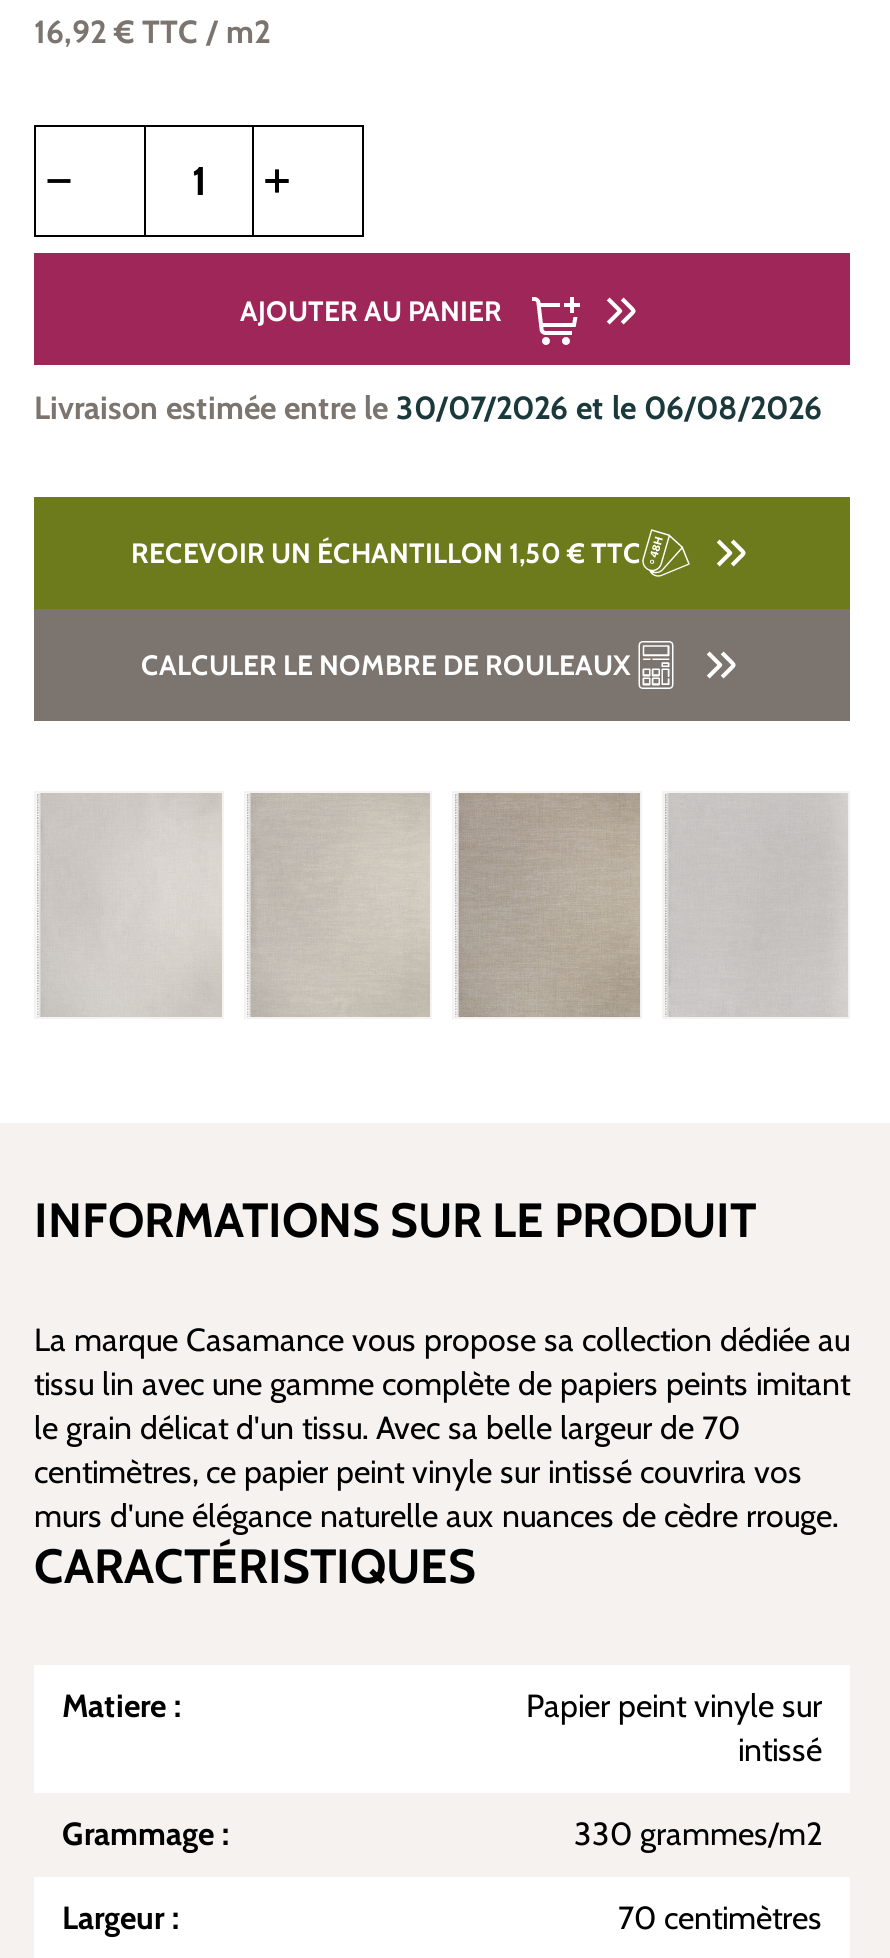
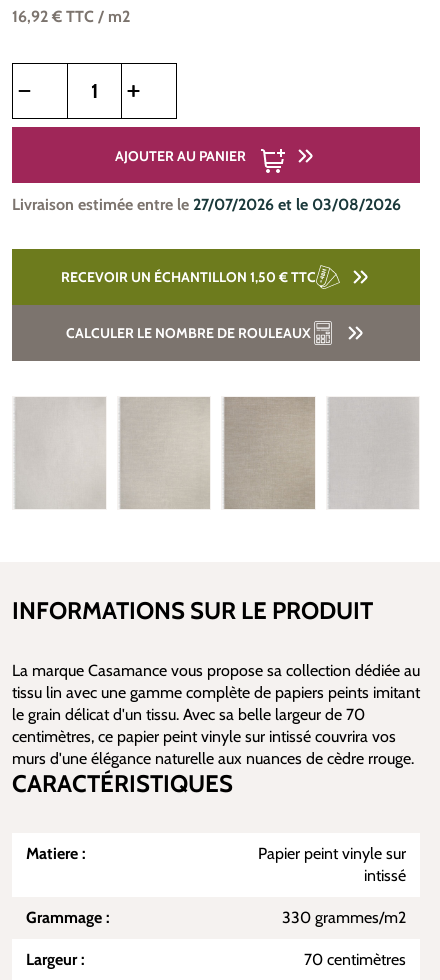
[34,389,822,427] Livraison estimée entre le 30/07/2026 et le 06/08/2026 -> [12,195,401,214] Livraison estimée entre le 27/07/2026 et le 03/08/2026

